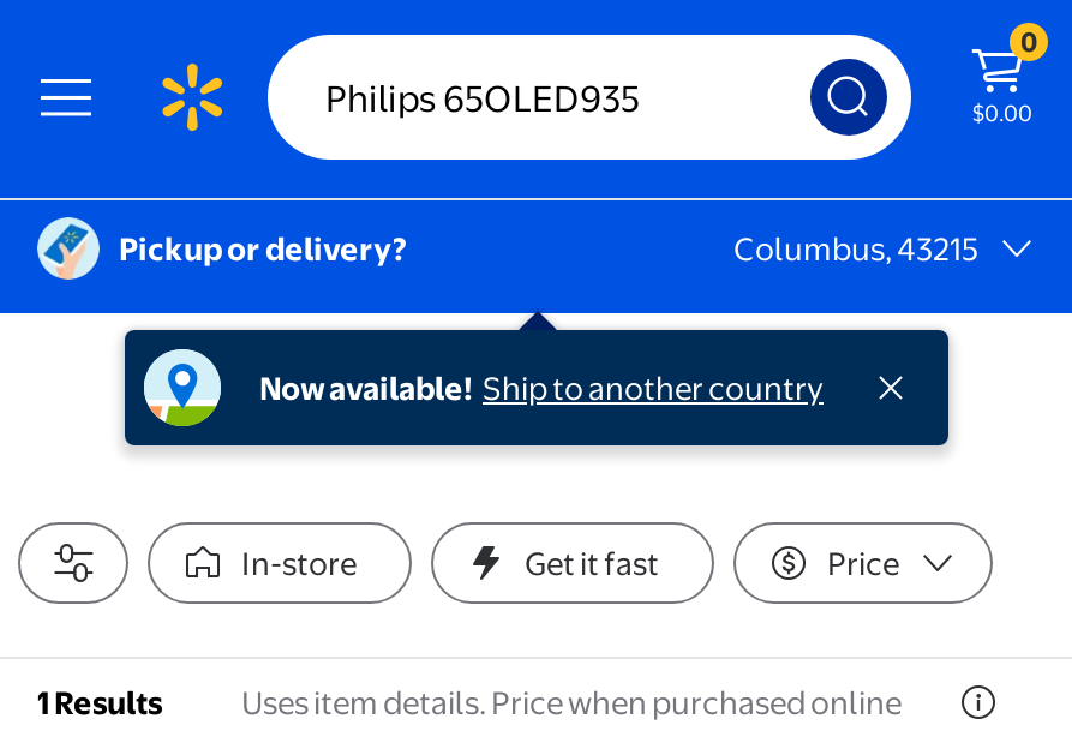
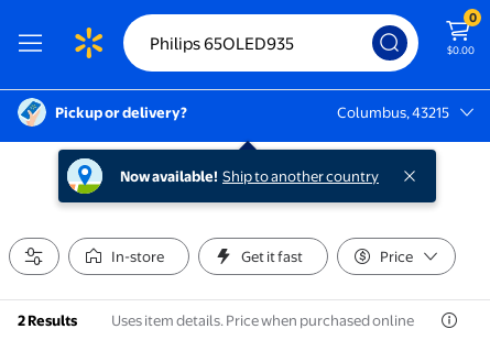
[37,683,162,721] 1 Results -> [18,311,77,329] 2 Results

